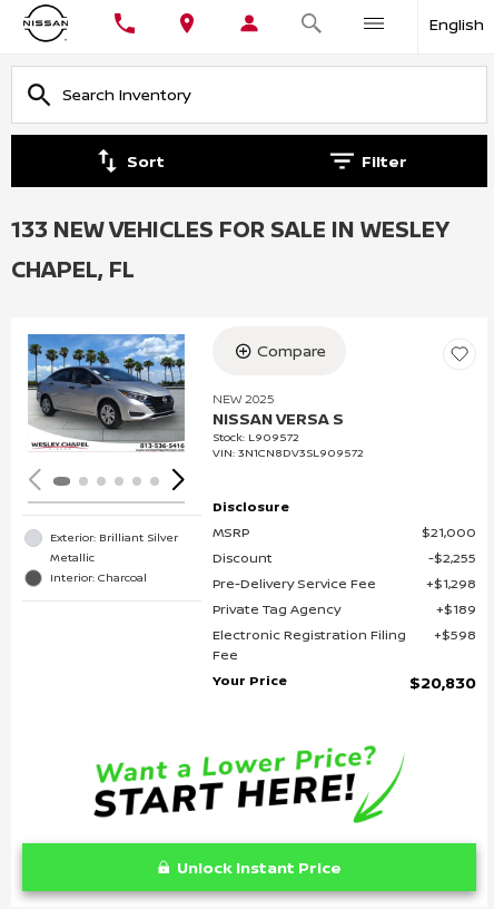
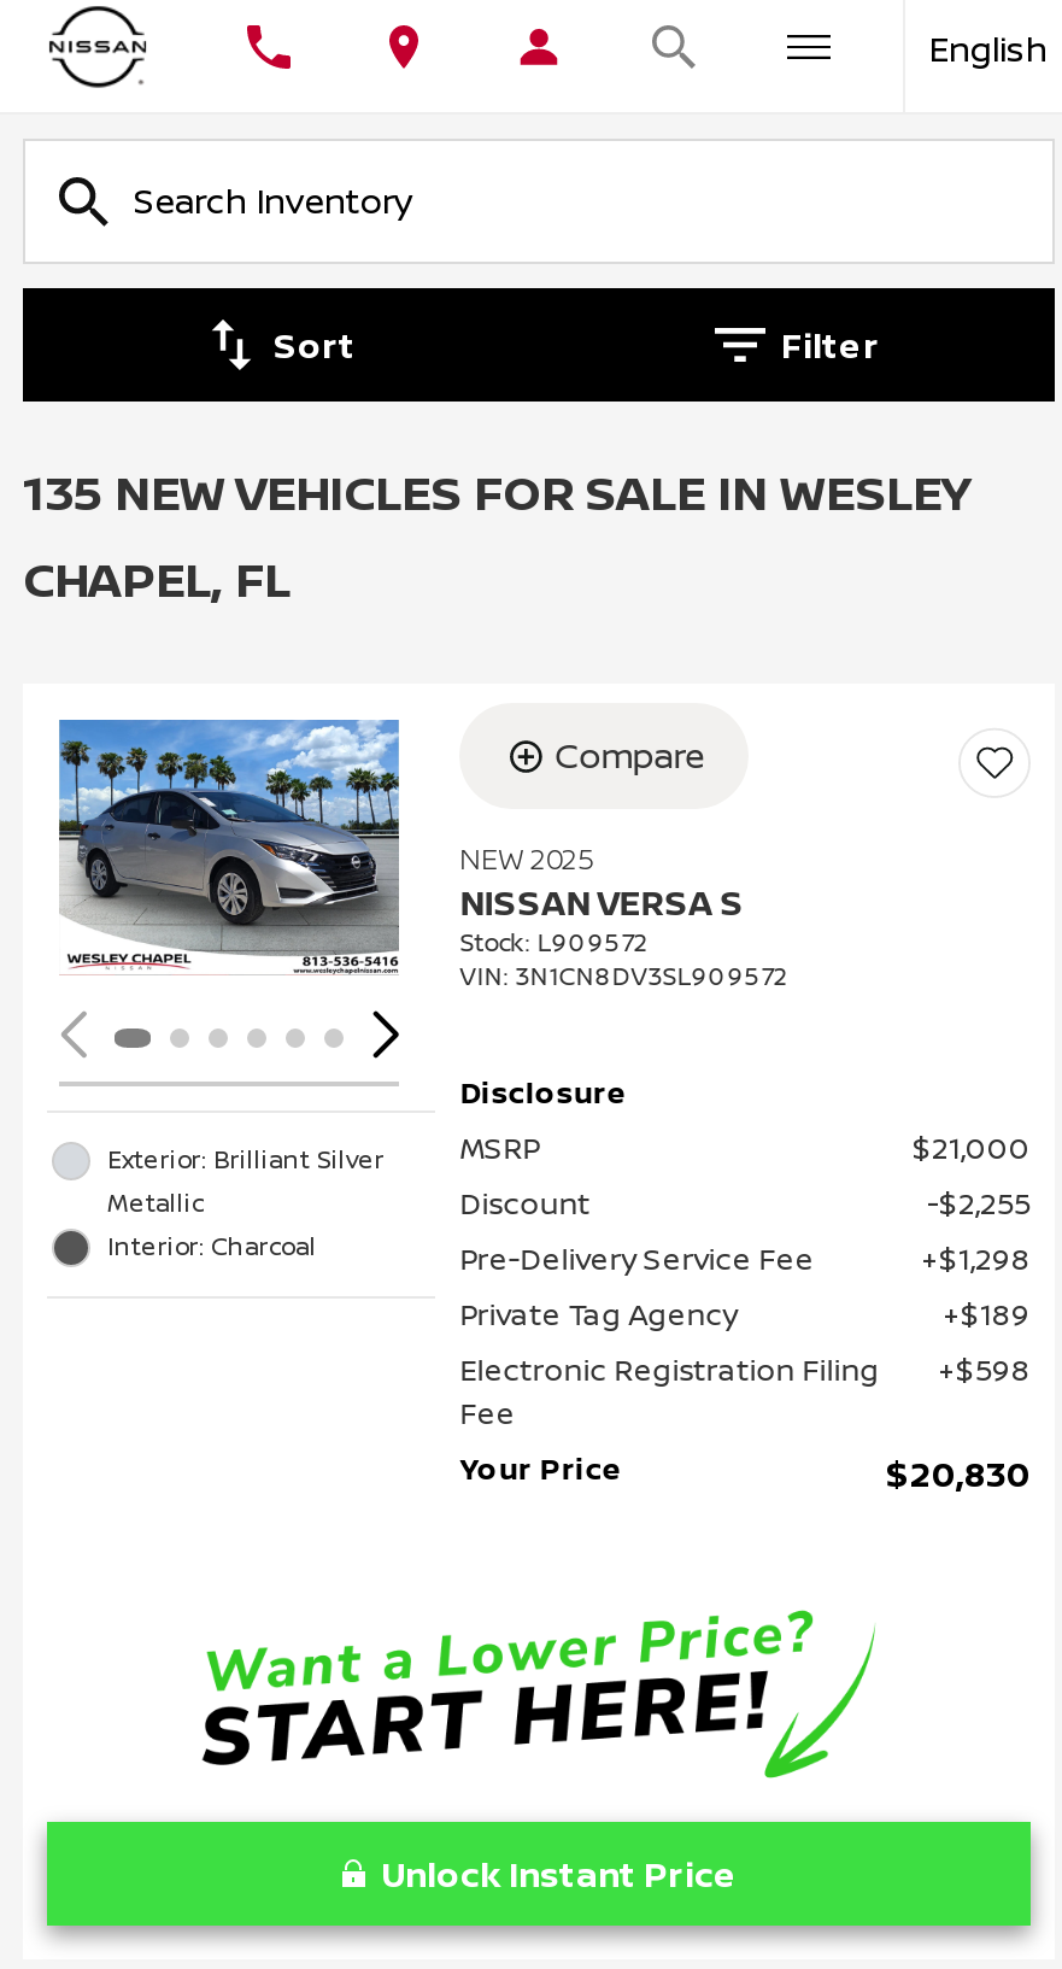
[11,214,449,244] 133 NEW VEHICLES FOR SALE IN WESLEY -> [23,459,973,525] 135 NEW VEHICLES FOR SALE IN WESLEY

